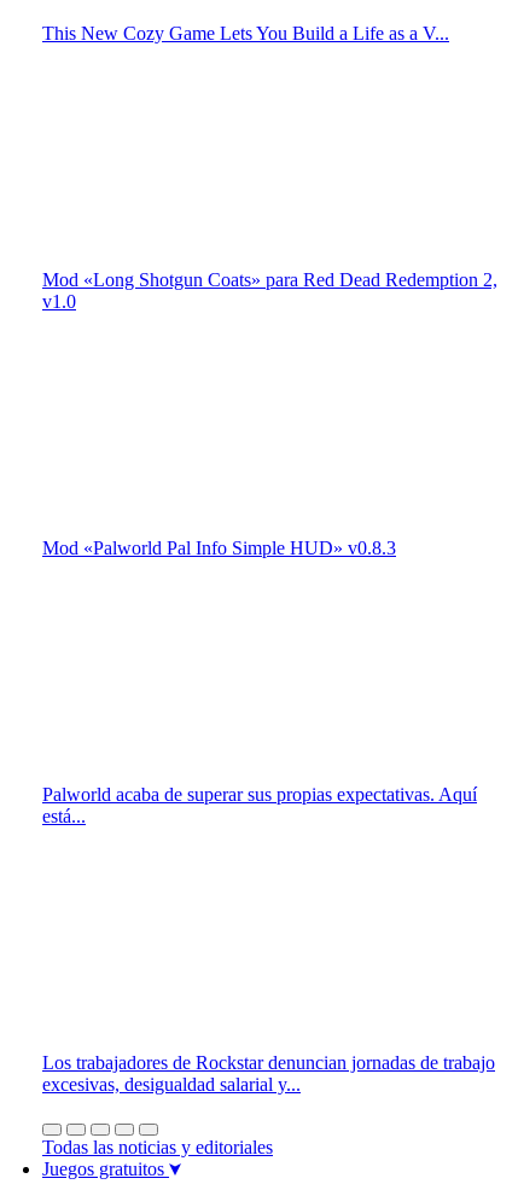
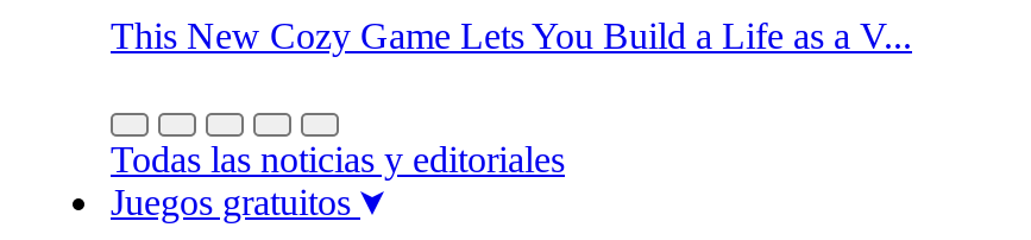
[42,269,497,312] Mod «Long Shotgun Coats» para Red Dead Redemption 2, | v1.0 -> none
[42,538,396,558] Mod «Palworld Pal Info Simple HUD» v0.8.3 -> none
[42,784,477,826] Palworld acaba de superar sus propias expectativas. Aquí | está... -> none
[42,1052,495,1095] Los trabajadores de Rockstar denuncian jornadas de trabajo | excesivas, desigualdad salarial y... -> none

